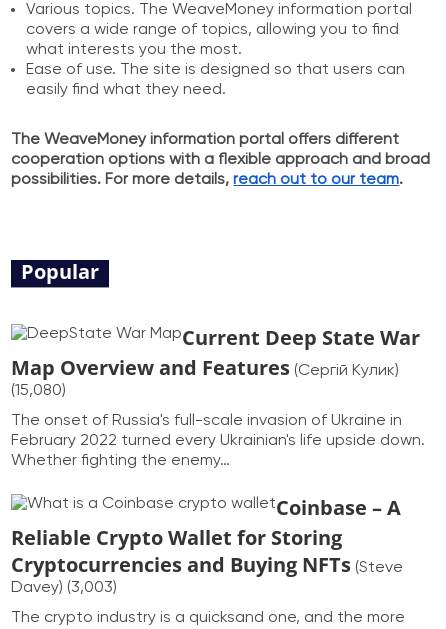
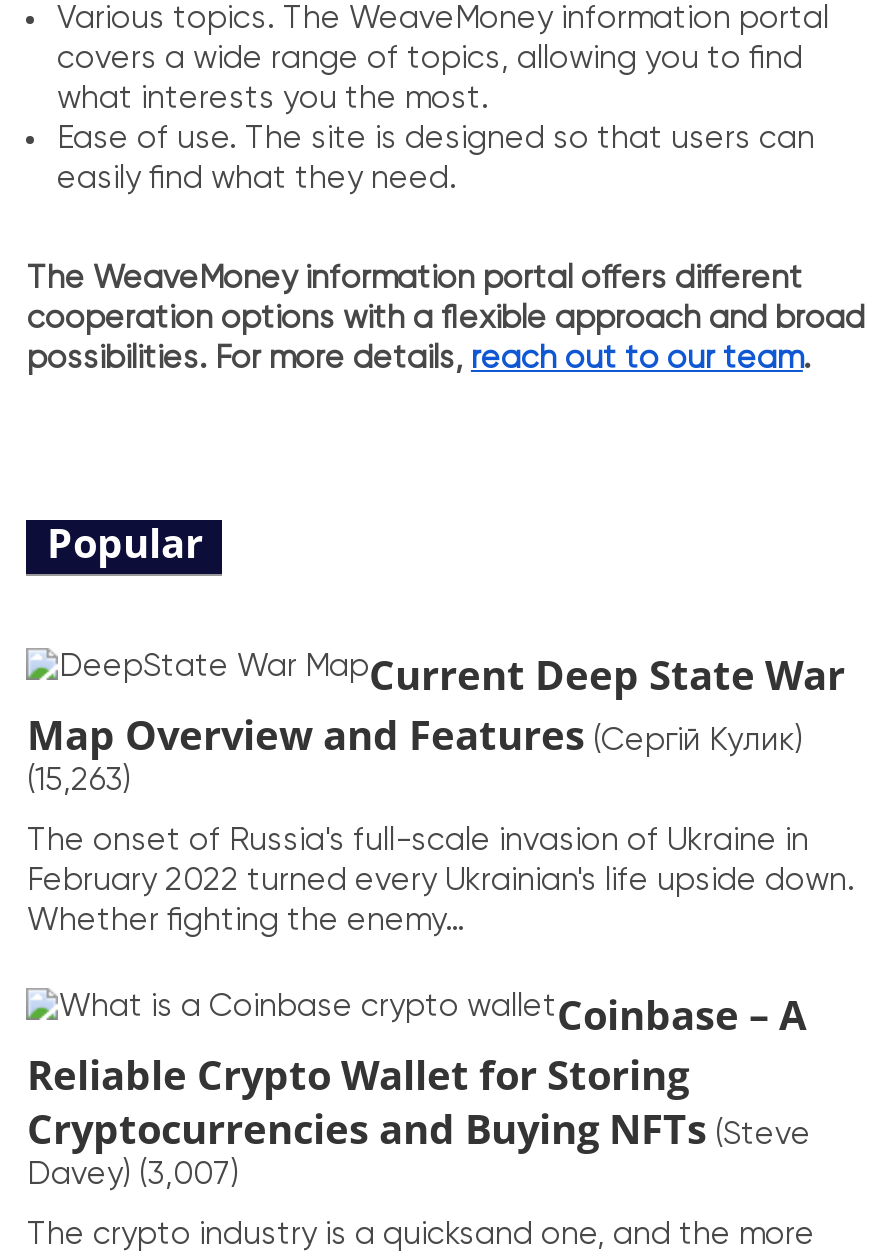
[11,383,66,399] (15,080) -> [27,767,131,799] (15,263)
[11,580,117,596] Davey) (3,003) -> [27,1161,239,1193] Davey) (3,007)

